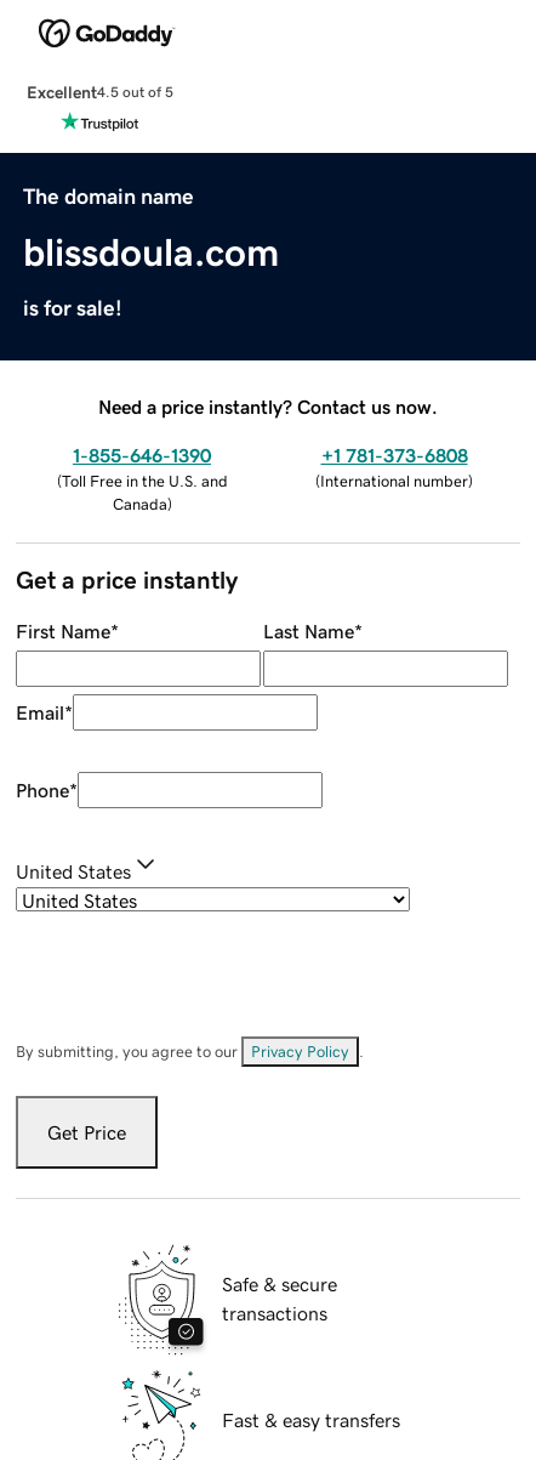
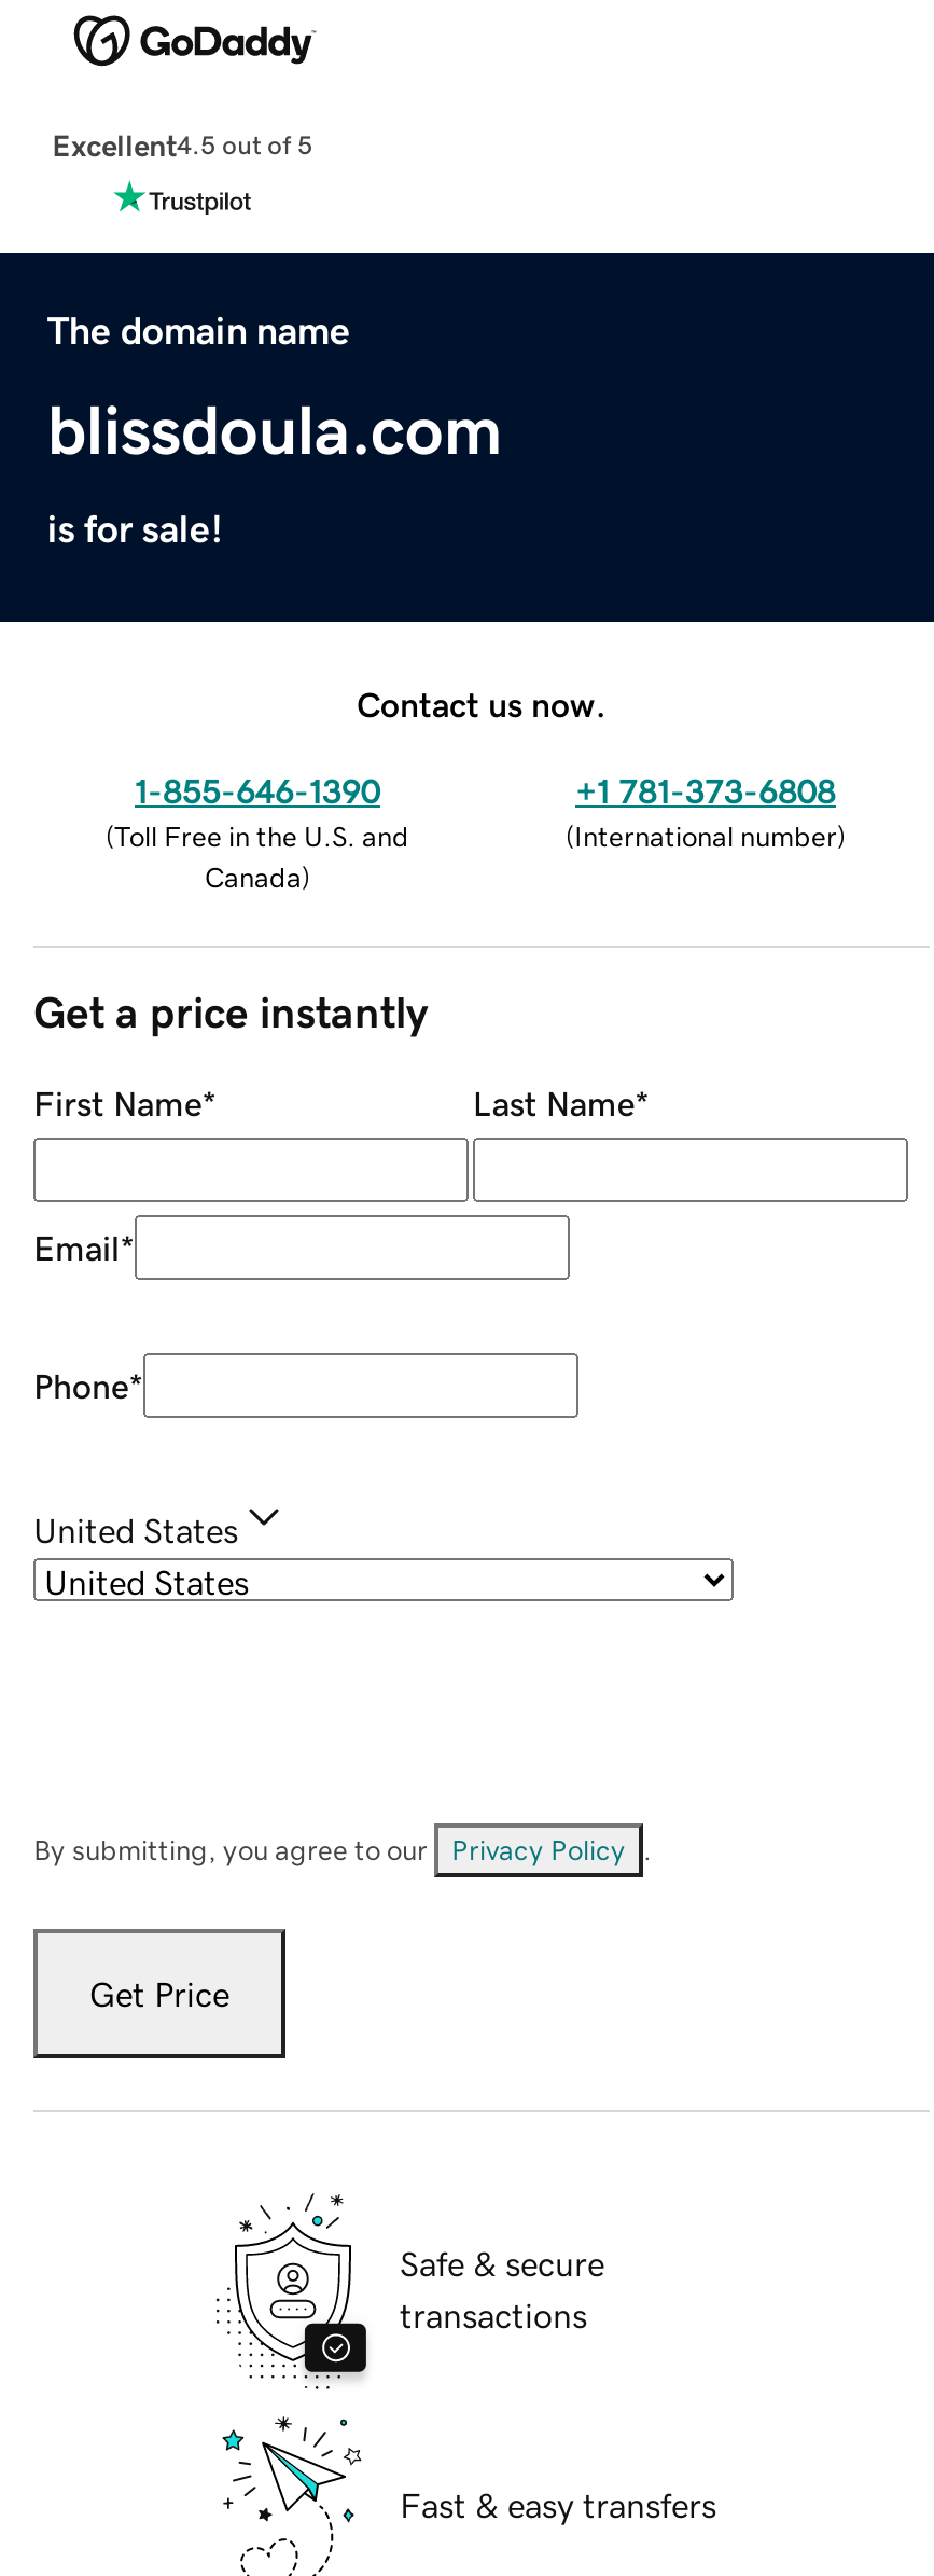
[98,396,438,416] Need a price instantly? Contact us now. -> [357,686,607,721] Contact us now.

